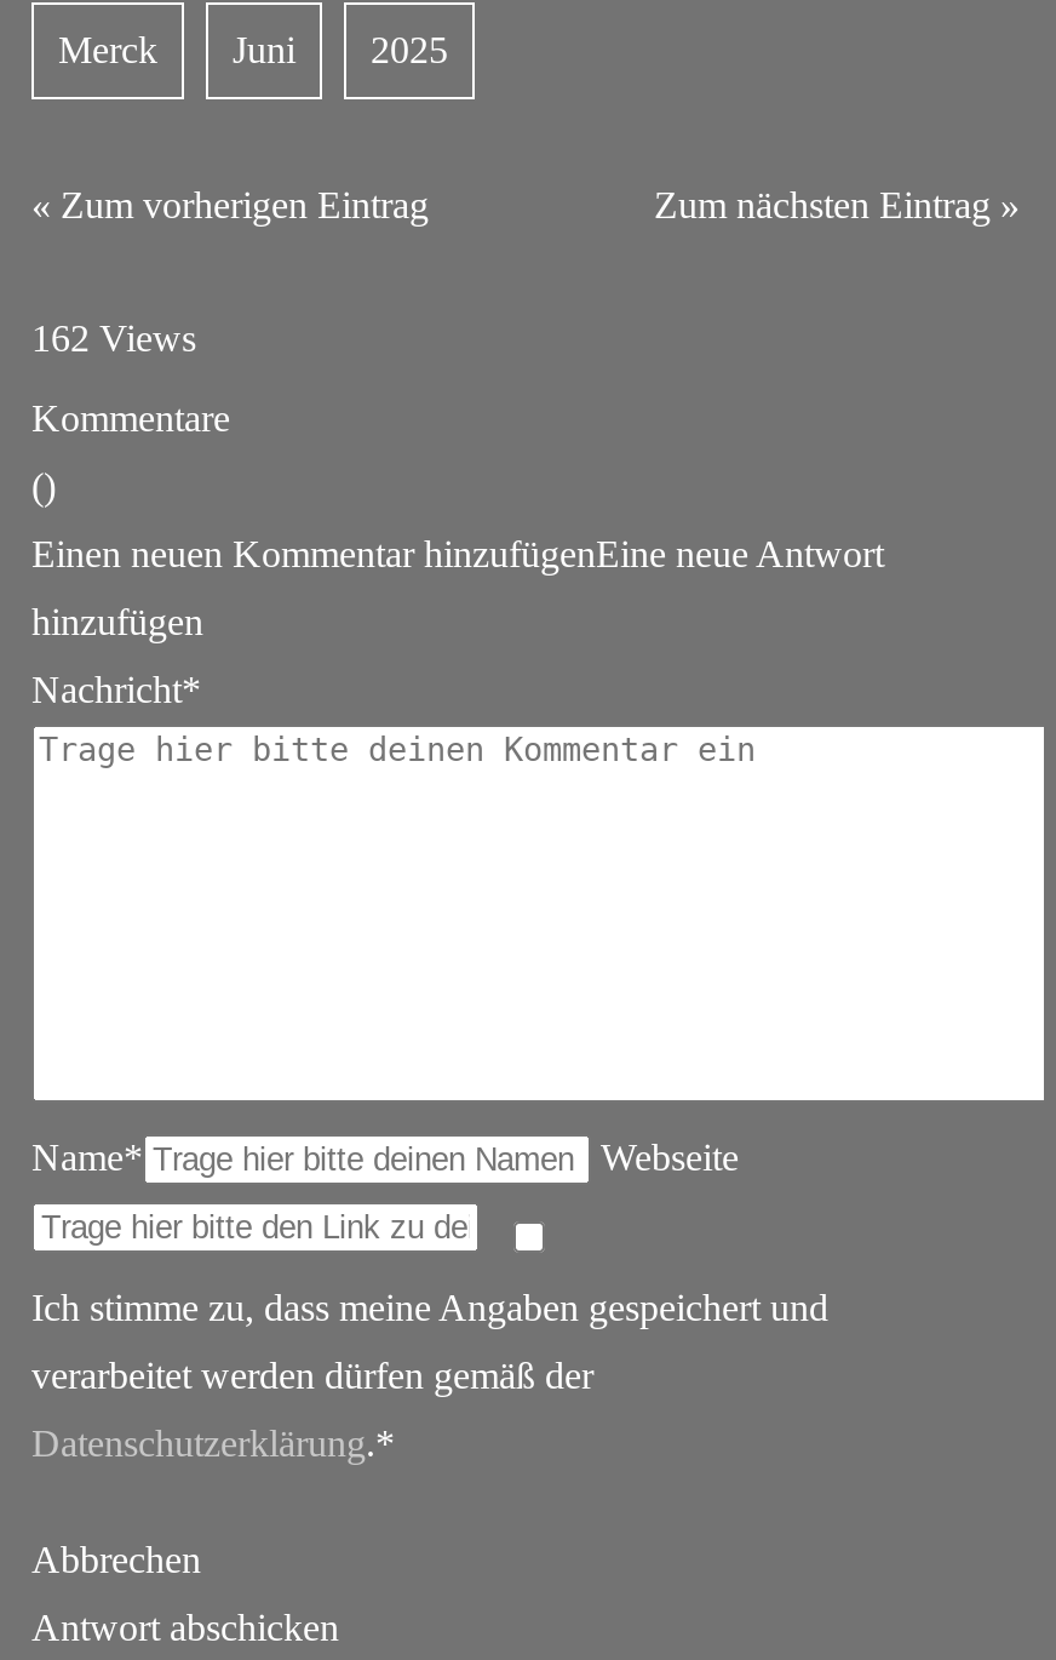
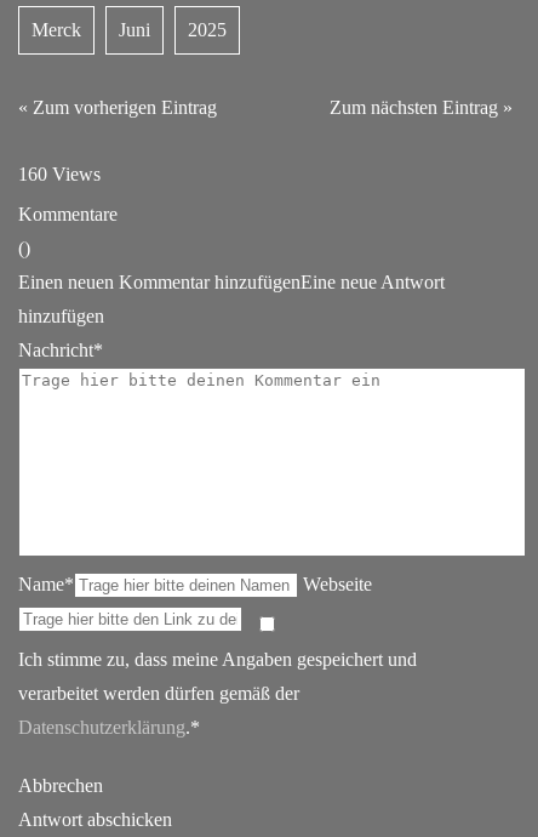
[31,317,196,359] 162 Views -> [18,164,101,184] 160 Views

